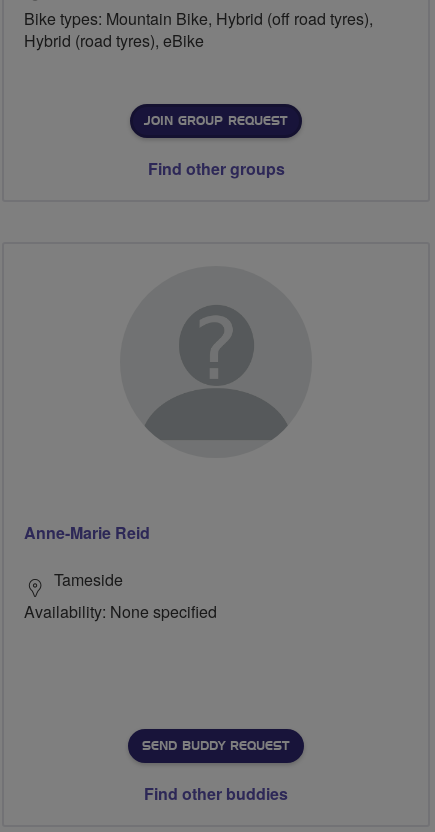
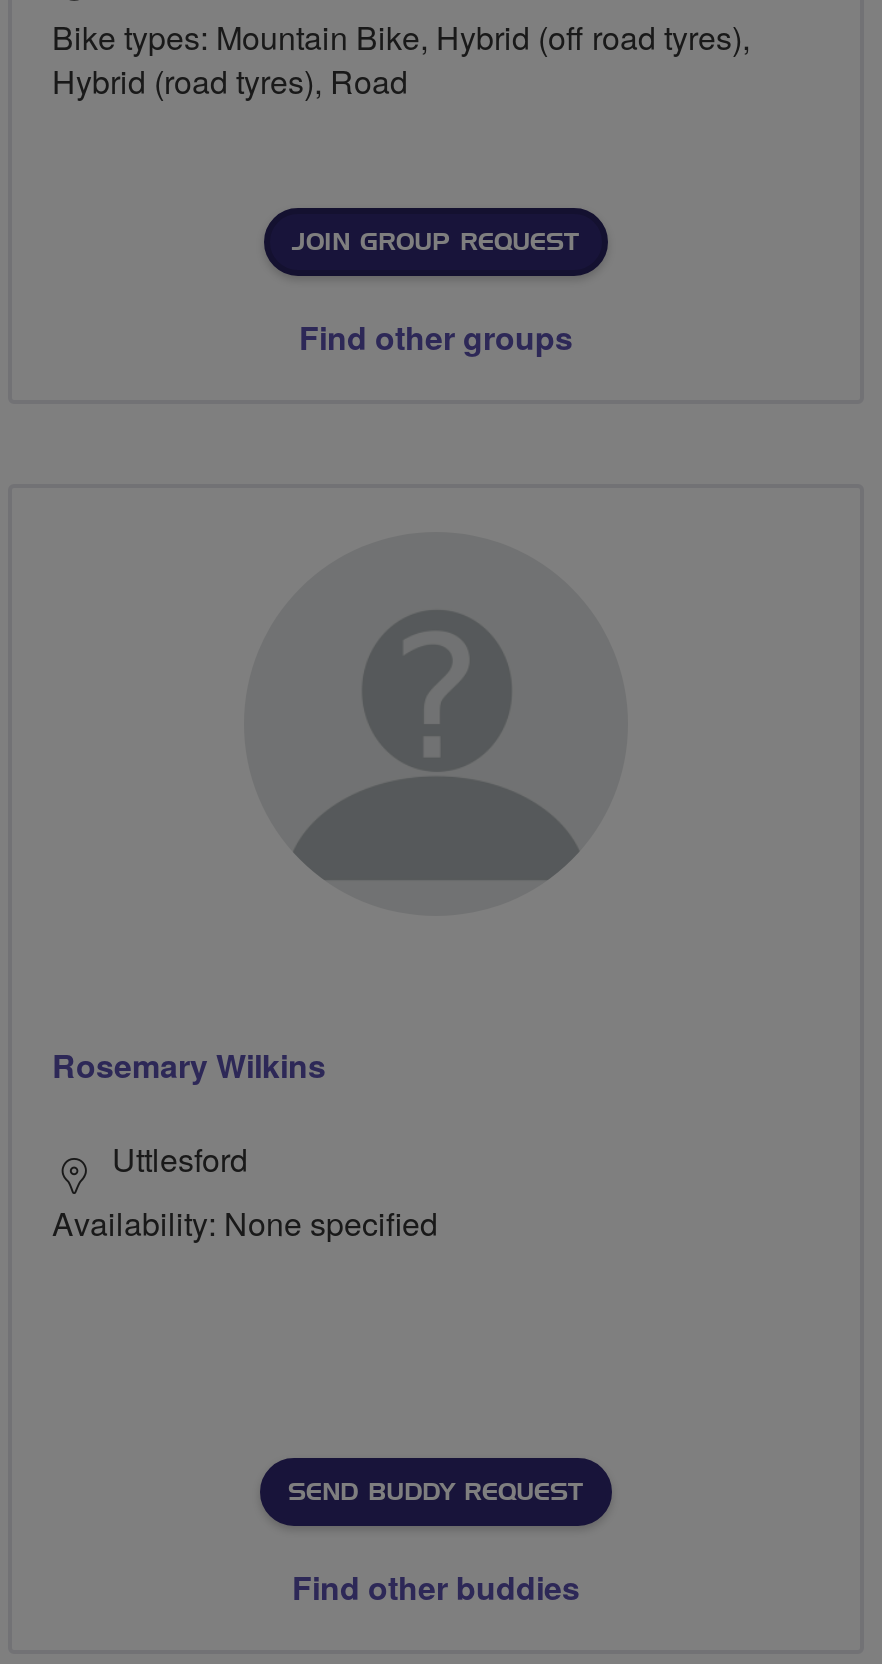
[24,28,204,51] Hybrid (road tyres), eBike -> [52,57,408,103] Hybrid (road tyres), Road
[24,521,150,544] Anne-Marie Reid -> [52,1042,326,1088] Rosemary Wilkins
[54,568,123,591] Tameside -> [112,1136,248,1182] Uttlesford

